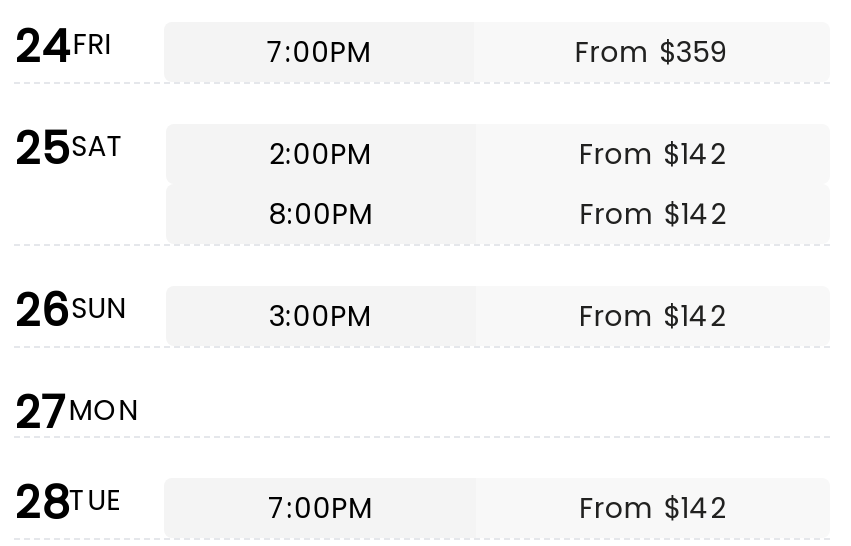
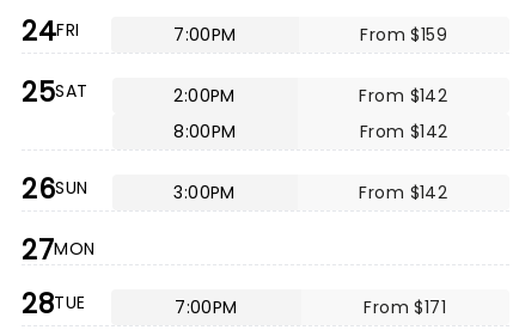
[575,32,728,72] From $359 -> [360,23,447,47] From $159
[579,488,727,528] From $142 -> [364,295,446,319] From $171

